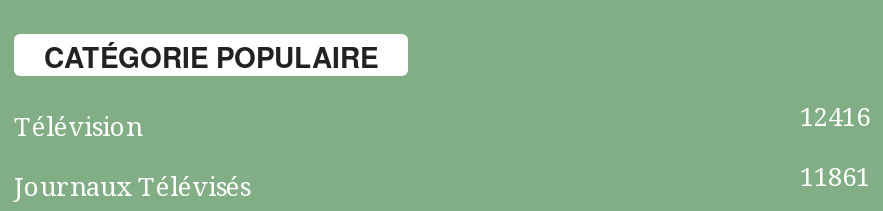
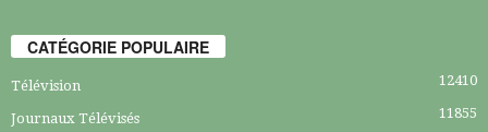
[800,102,870,132] 12416 -> [439,72,477,88] 12410
[800,162,870,192] 11861 -> [439,105,477,121] 11855

